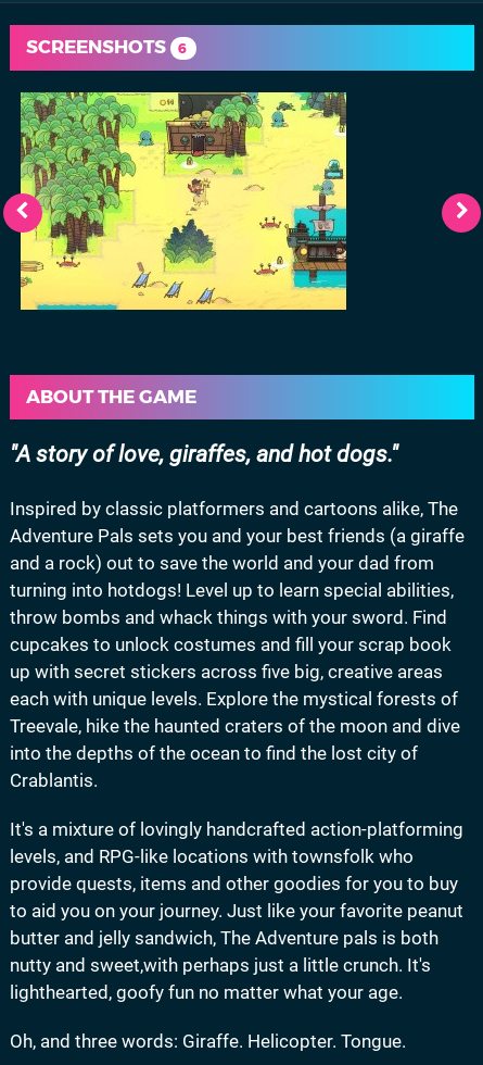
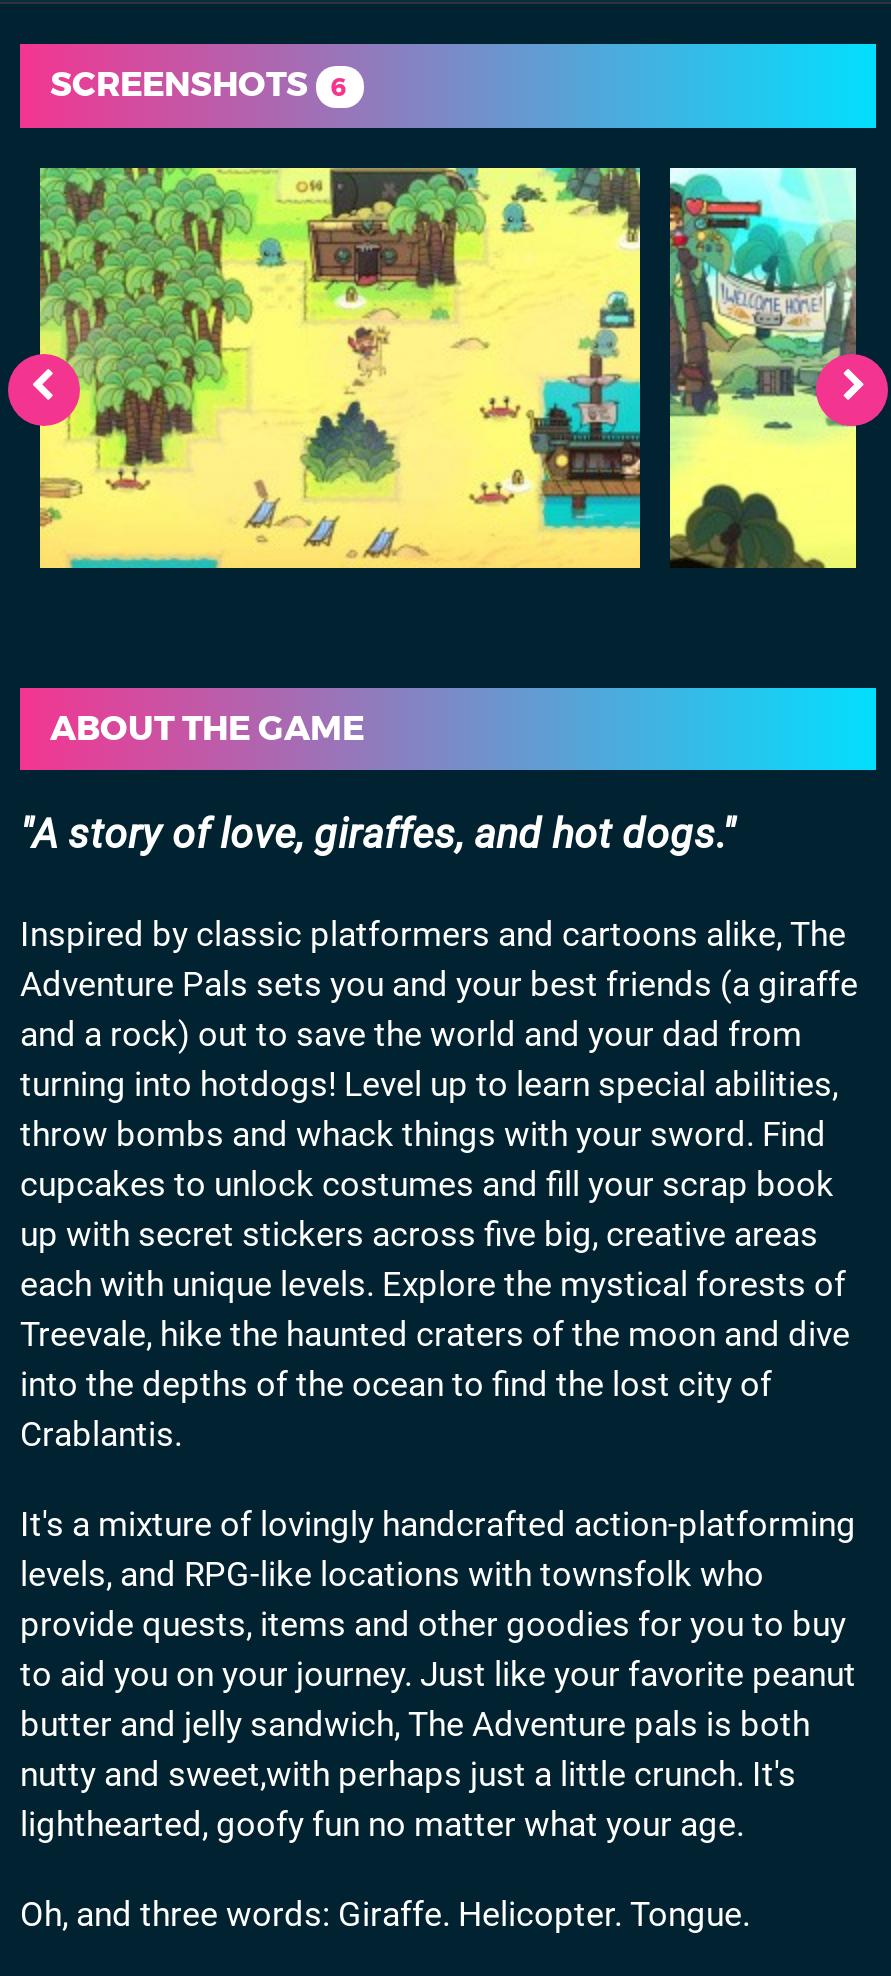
none -> [668,166,858,570] [image]

